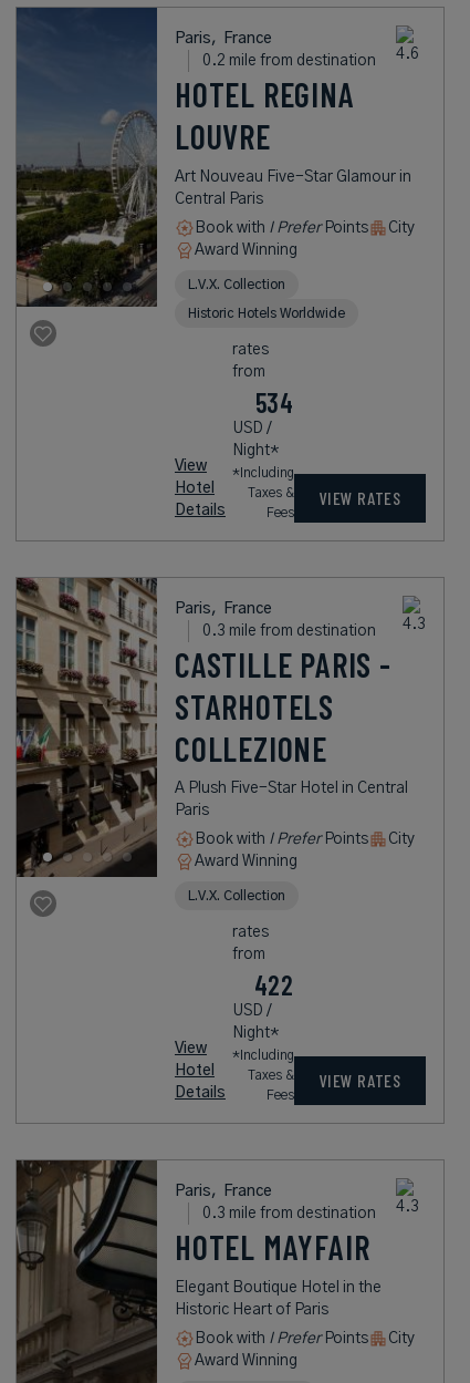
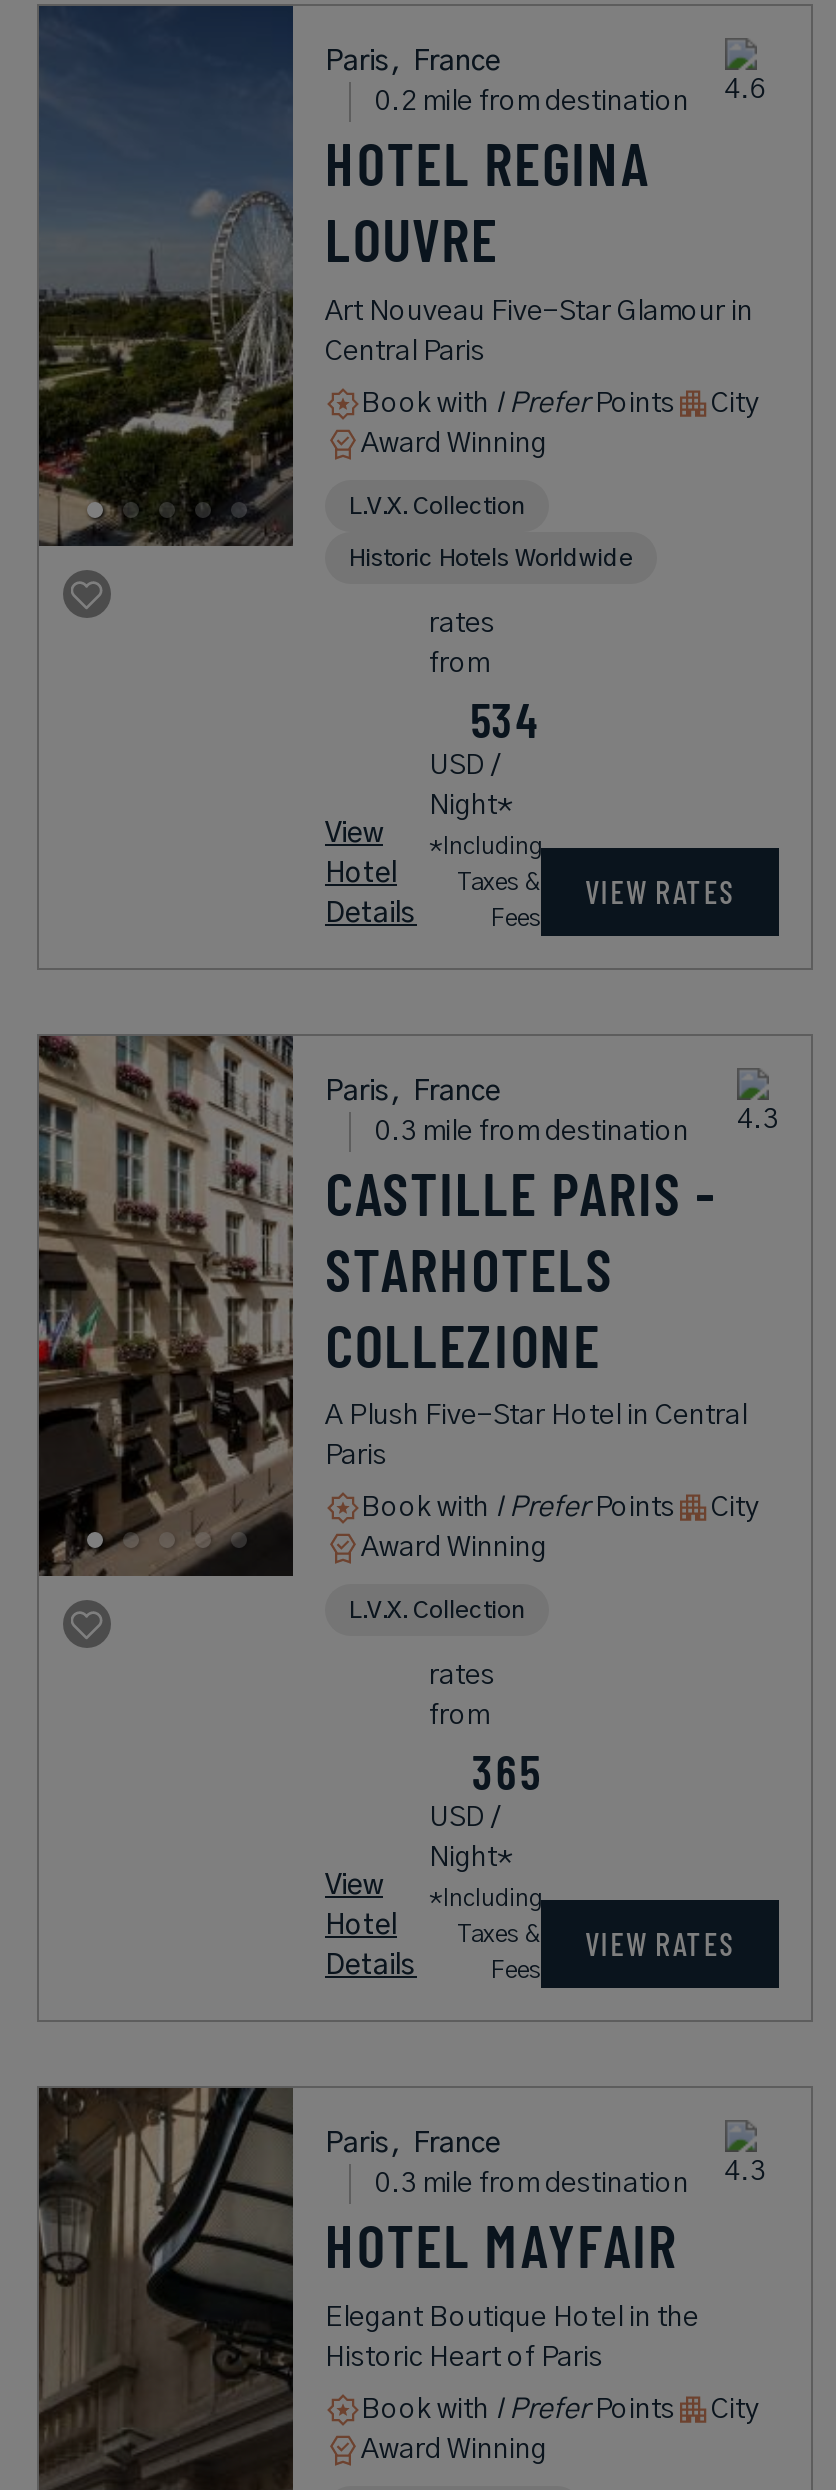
[254,969,294,1001] 422 -> [472,1742,541,1800] 365

